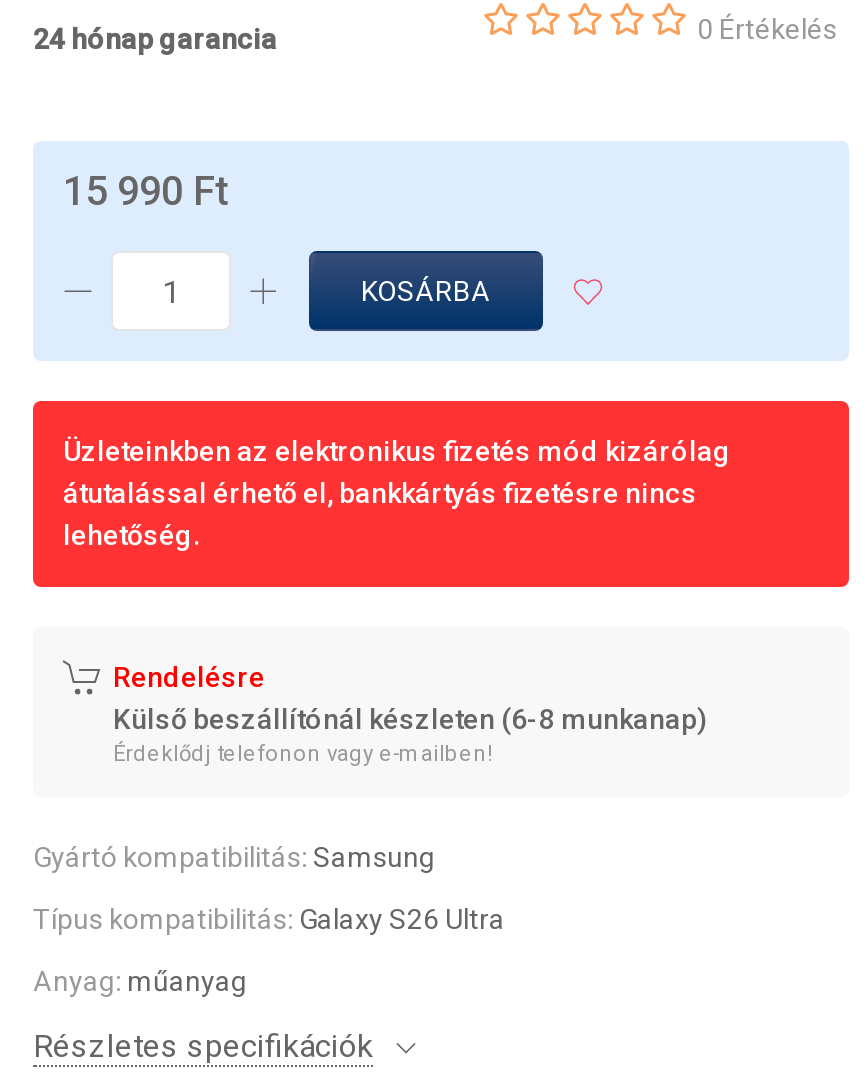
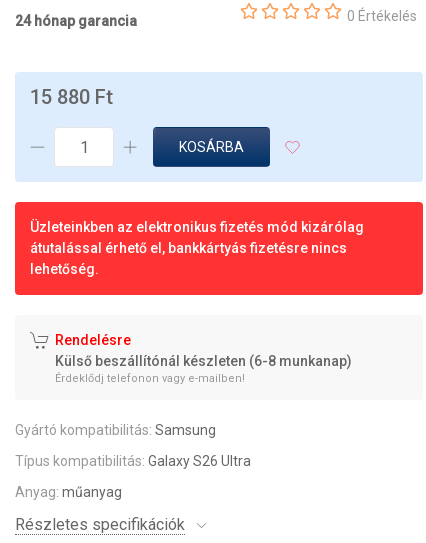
[63,167,229,215] 15 990 Ft -> [30,85,113,109] 15 880 Ft

